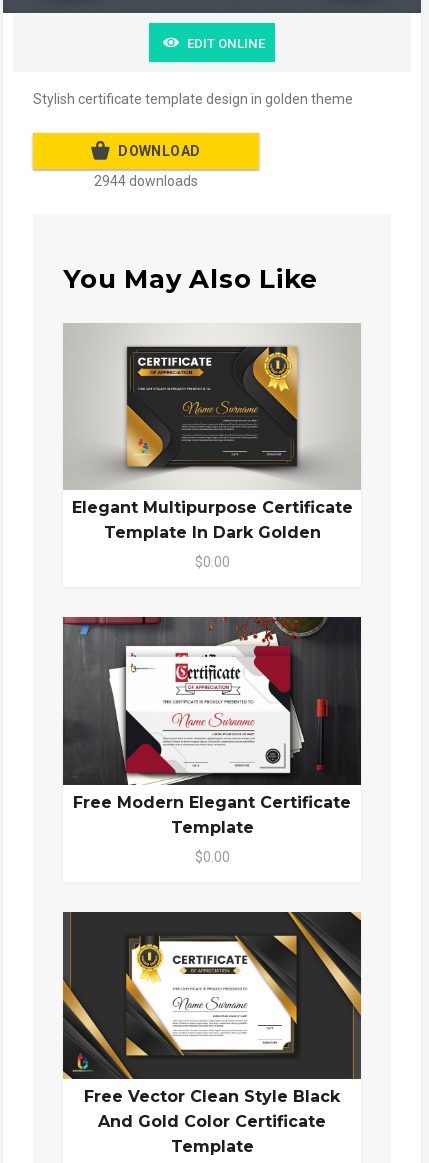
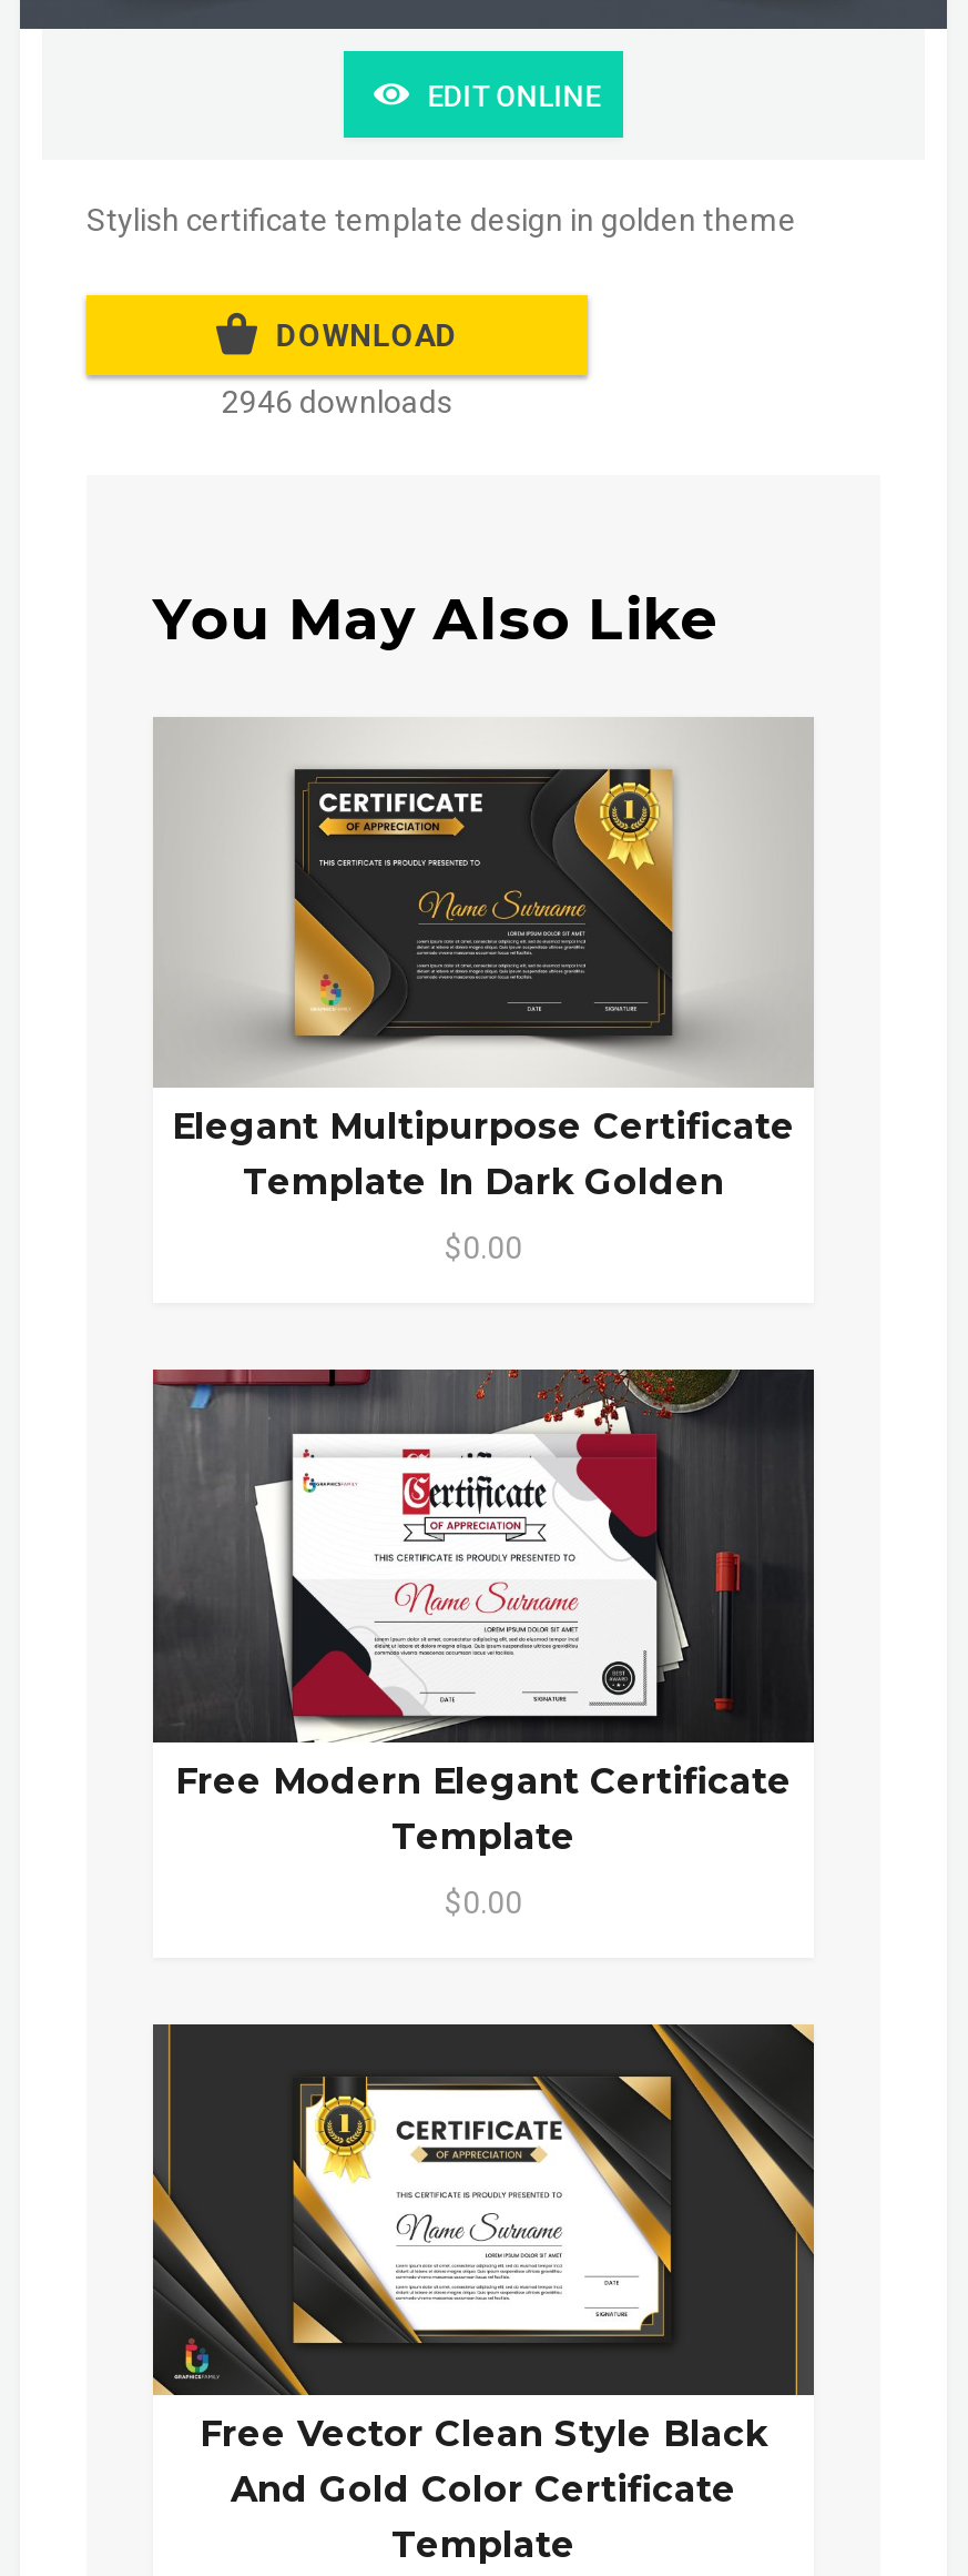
[94,173,198,189] 2944 downloads -> [222,384,452,420] 2946 downloads

